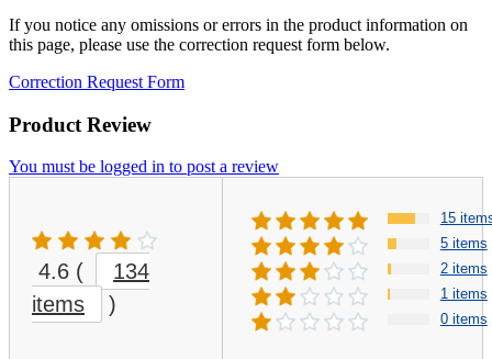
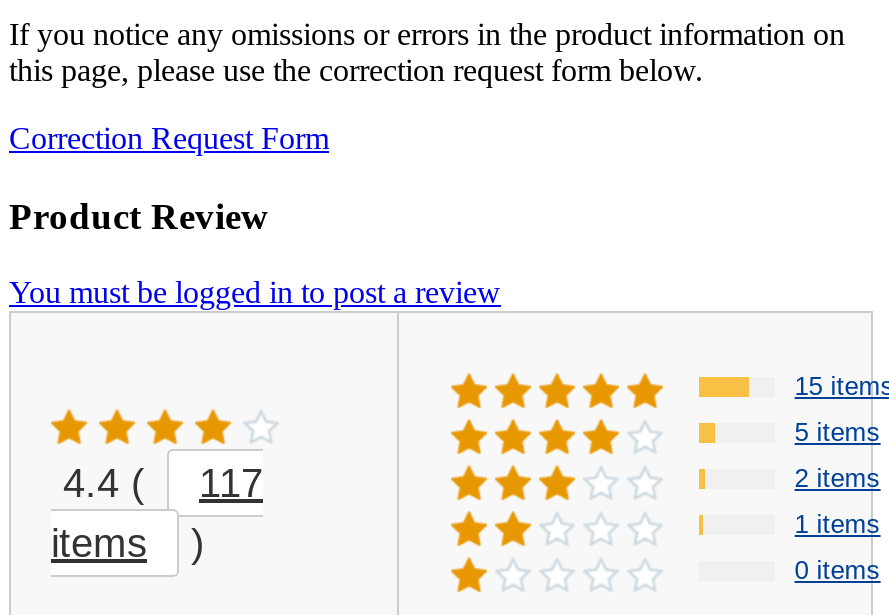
[32,260,90,284] 4.6 ( -> [51,462,157,506] 4.4 (
[113,260,149,284] 134 -> [199,462,263,506] 117

